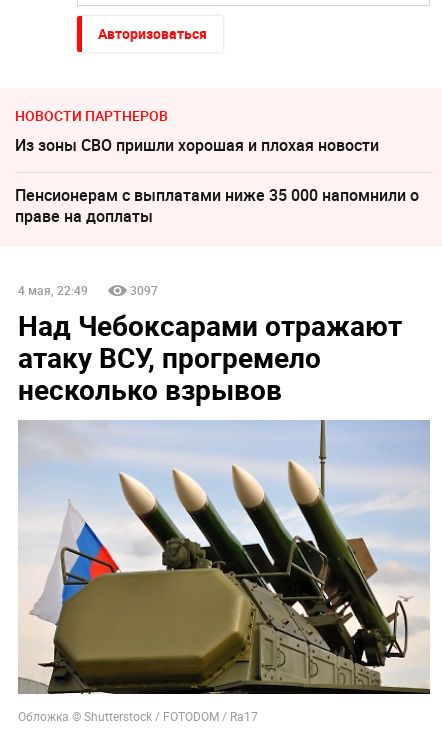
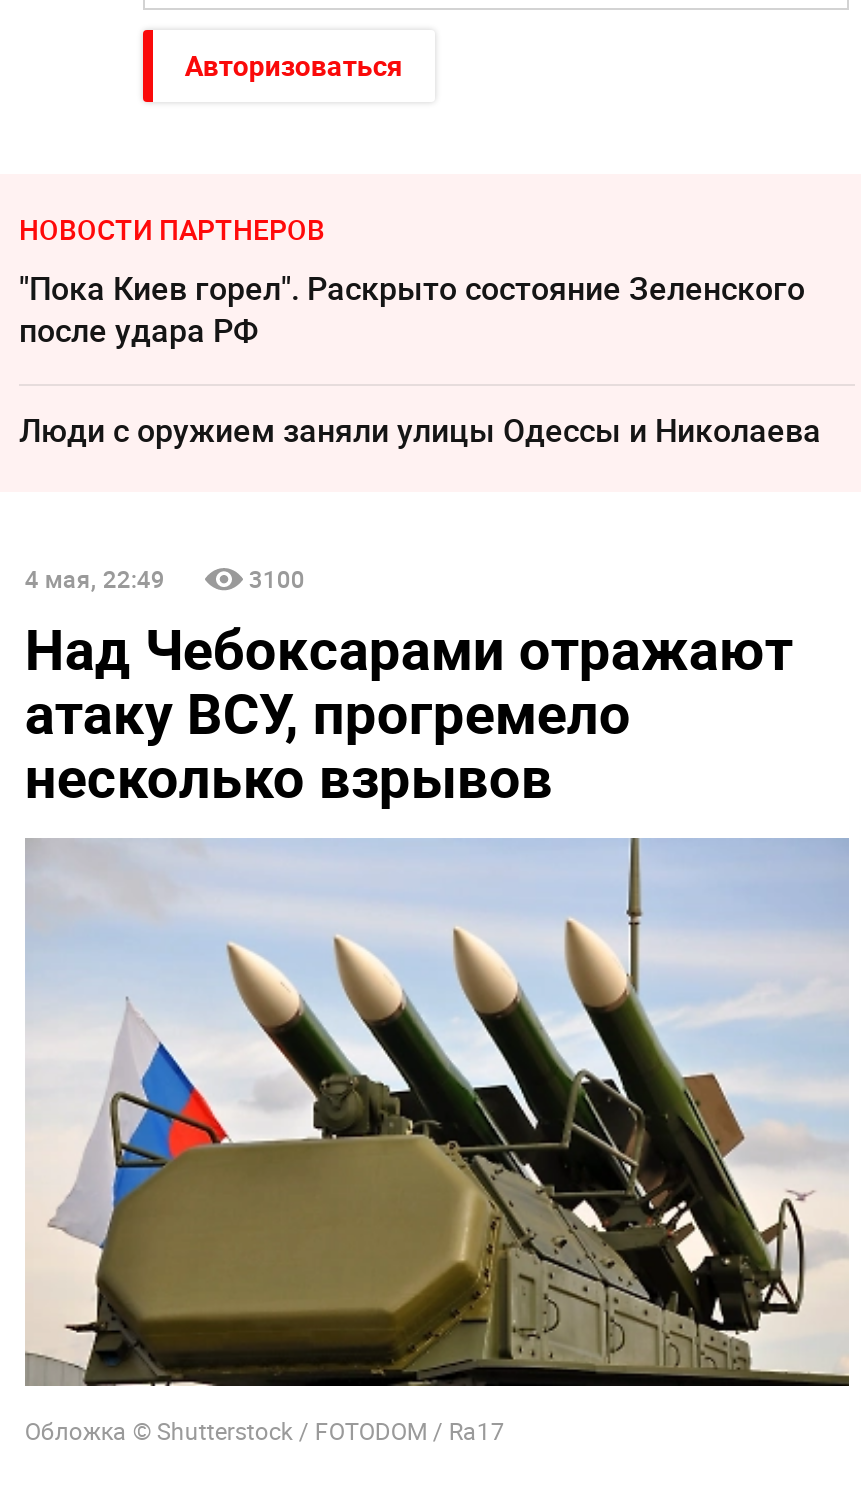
[15,134,379,156] Из зоны СВО пришли хорошая и плохая новости -> [19,267,805,353] "Пока Киев горел". Раскрыто состояние Зеленского | после удара РФ
[15,184,419,227] Пенсионерам с выплатами ниже 35 000 напомнили о | праве на доплаты -> [19,409,821,453] Люди с оружием заняли улицы Одессы и Николаева
[130,282,158,298] 3097 -> [249,562,305,594] 3100

